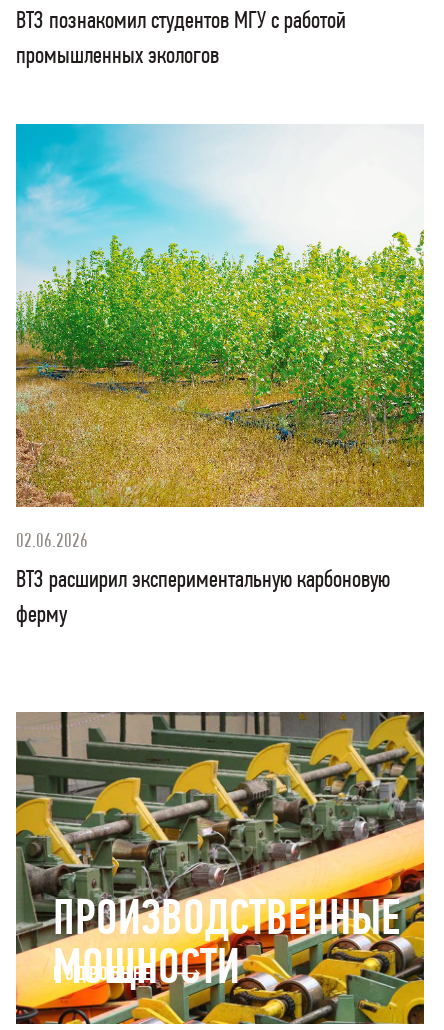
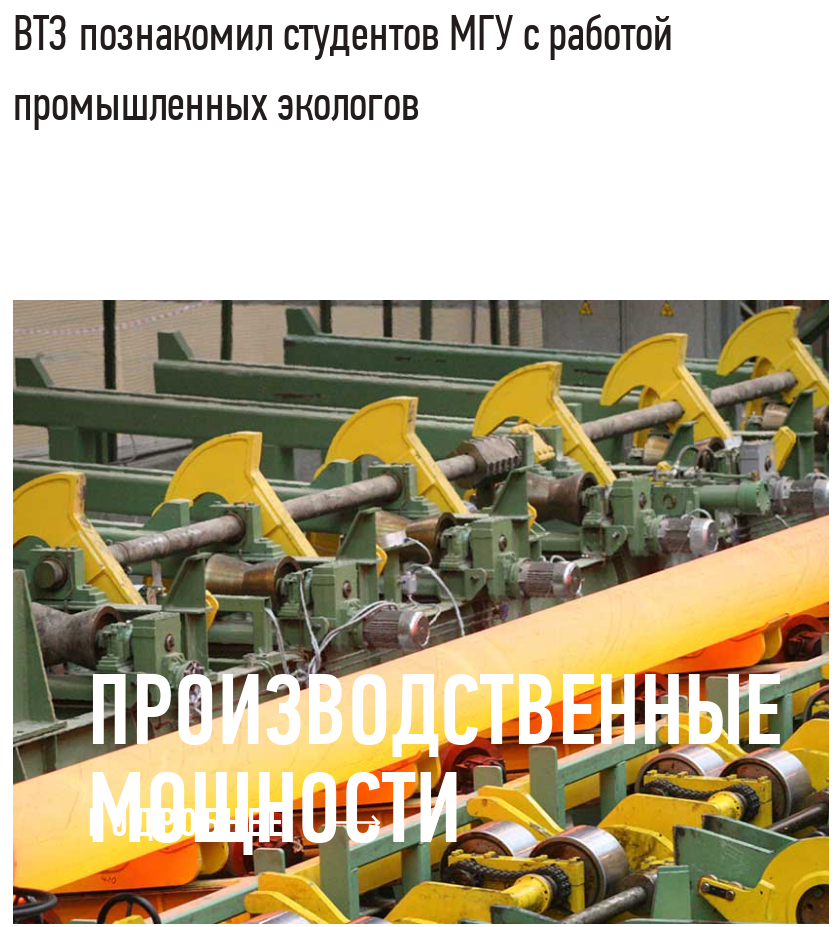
[15,123,425,628] [image] | 02.06.2026 | ВТЗ расширил экспериментальную карбоновую | ферму -> none

